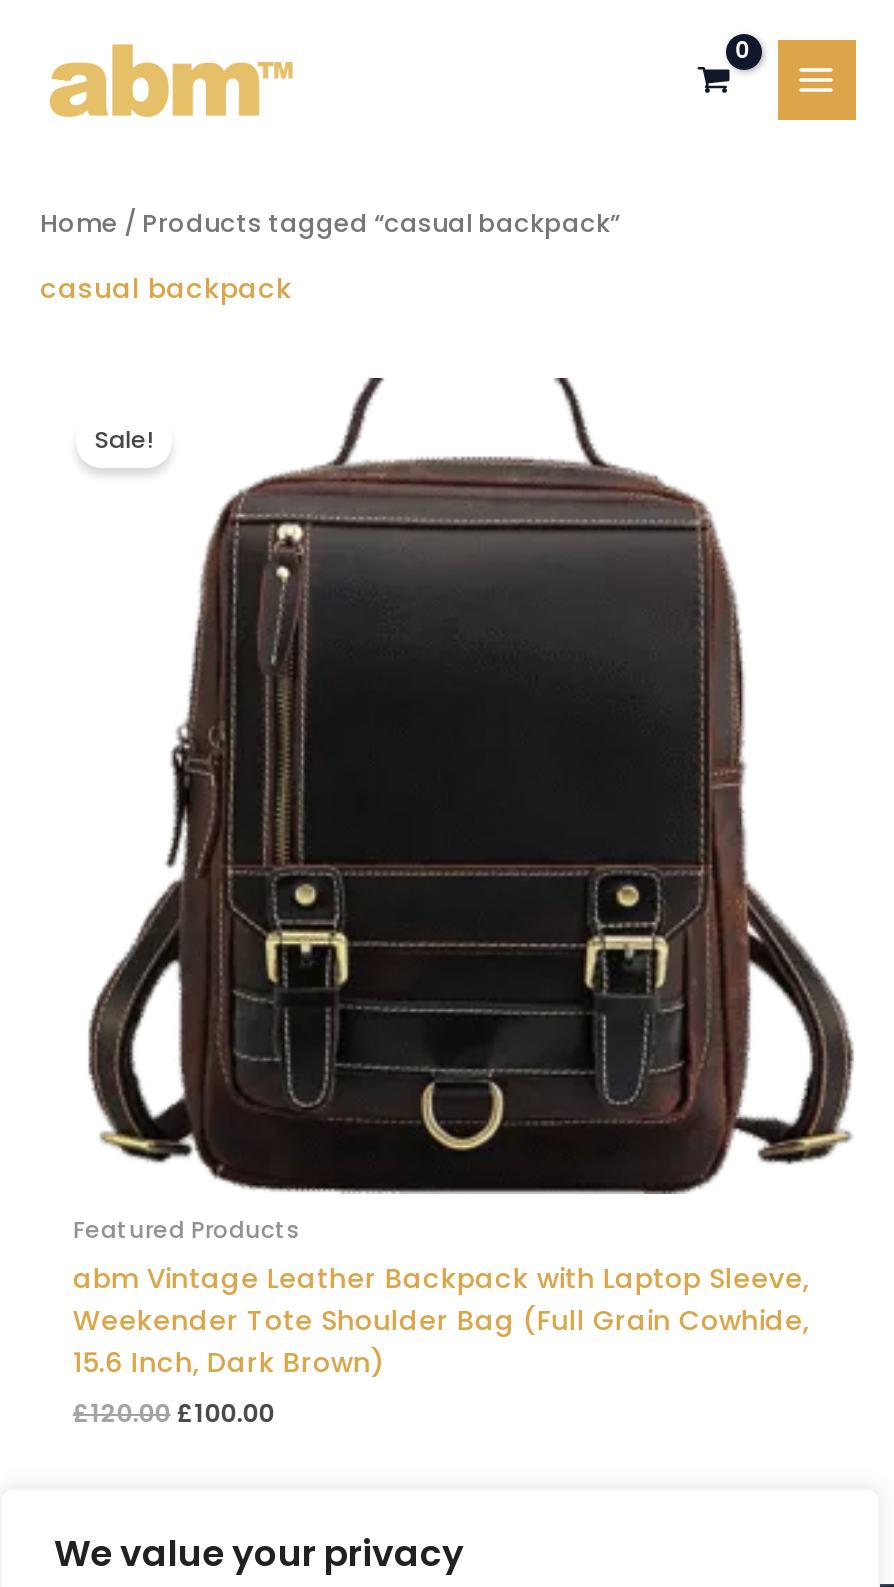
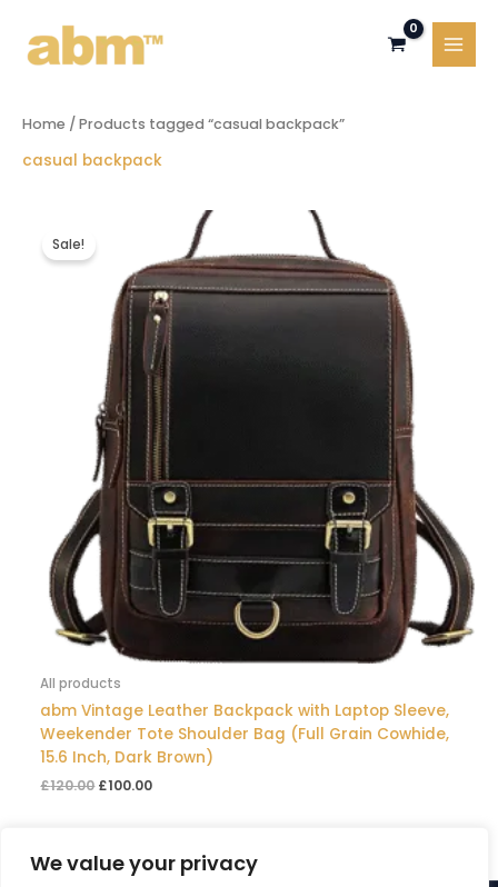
[73,1214,301,1246] Featured Products -> [40,675,122,693] All products

